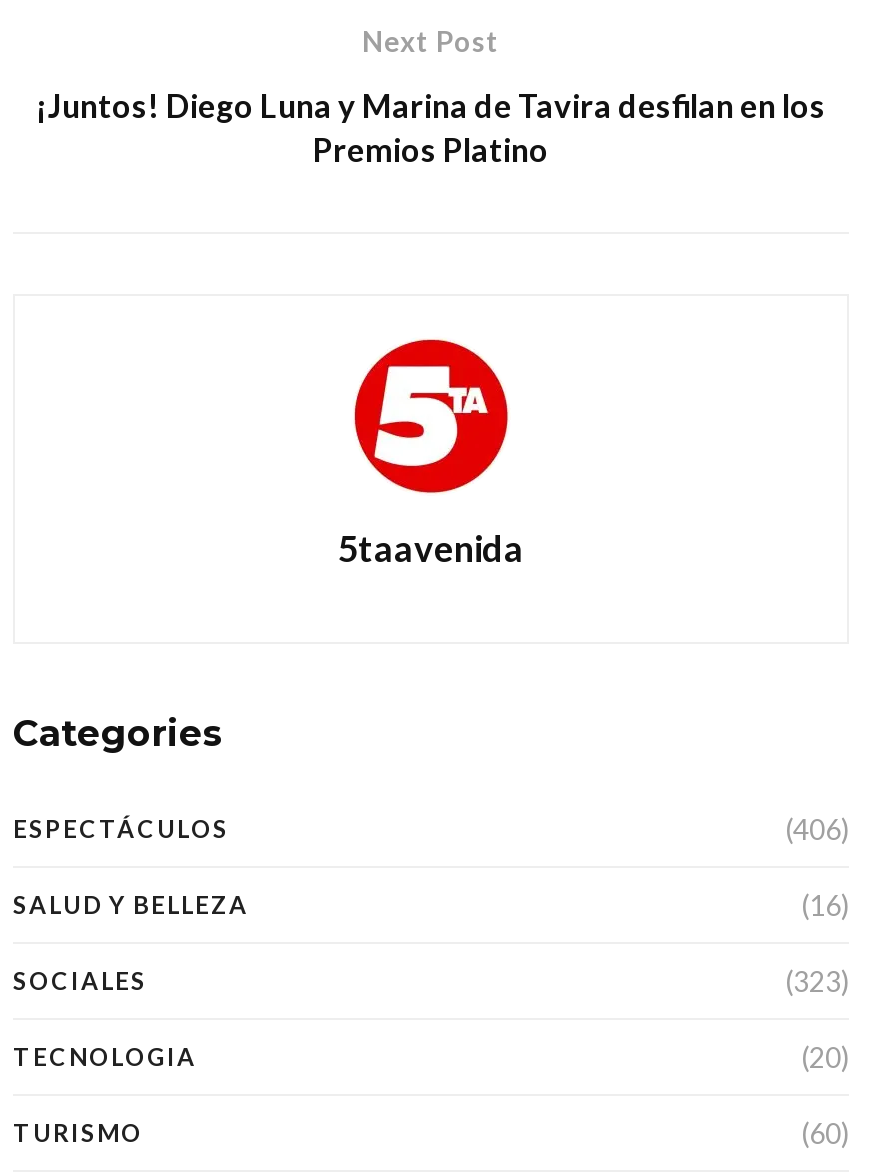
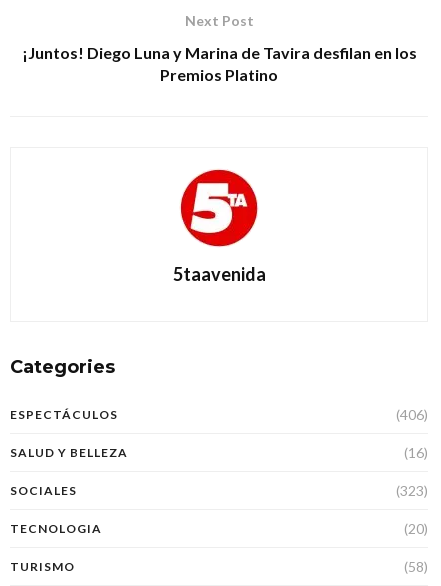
[801,1116,849,1150] (60) -> [404,558,428,575] (58)

